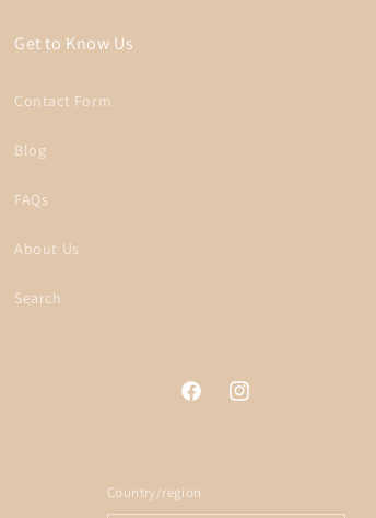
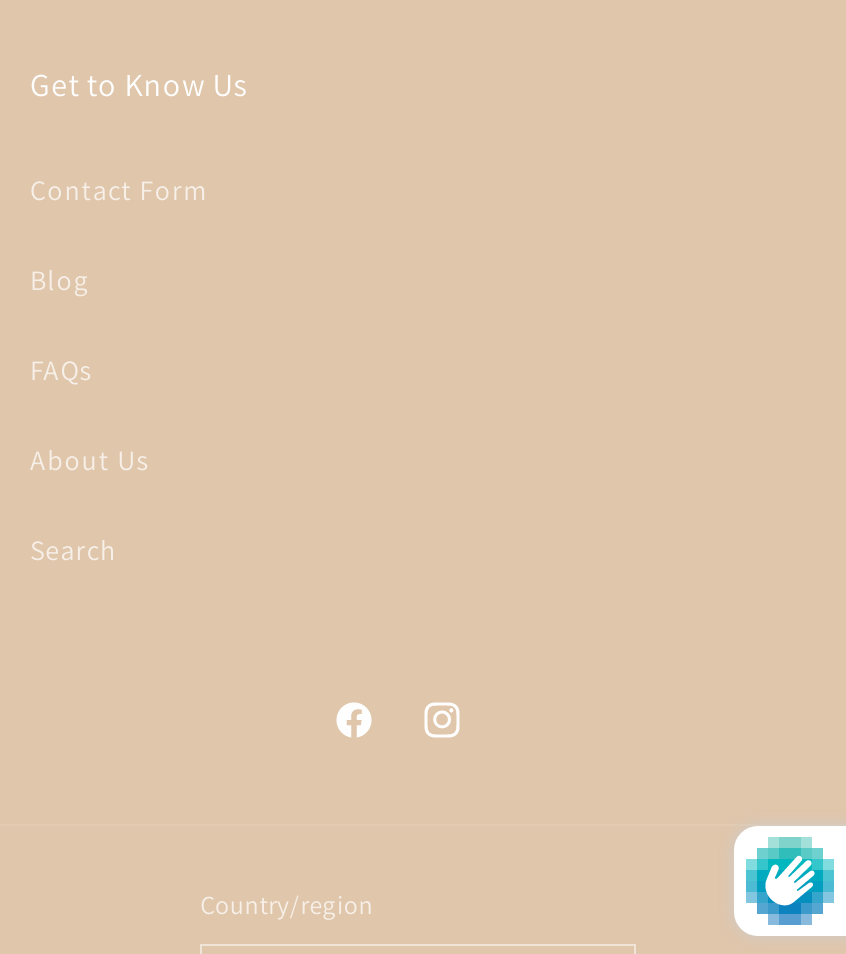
none -> [730,823,840,941] [image]

